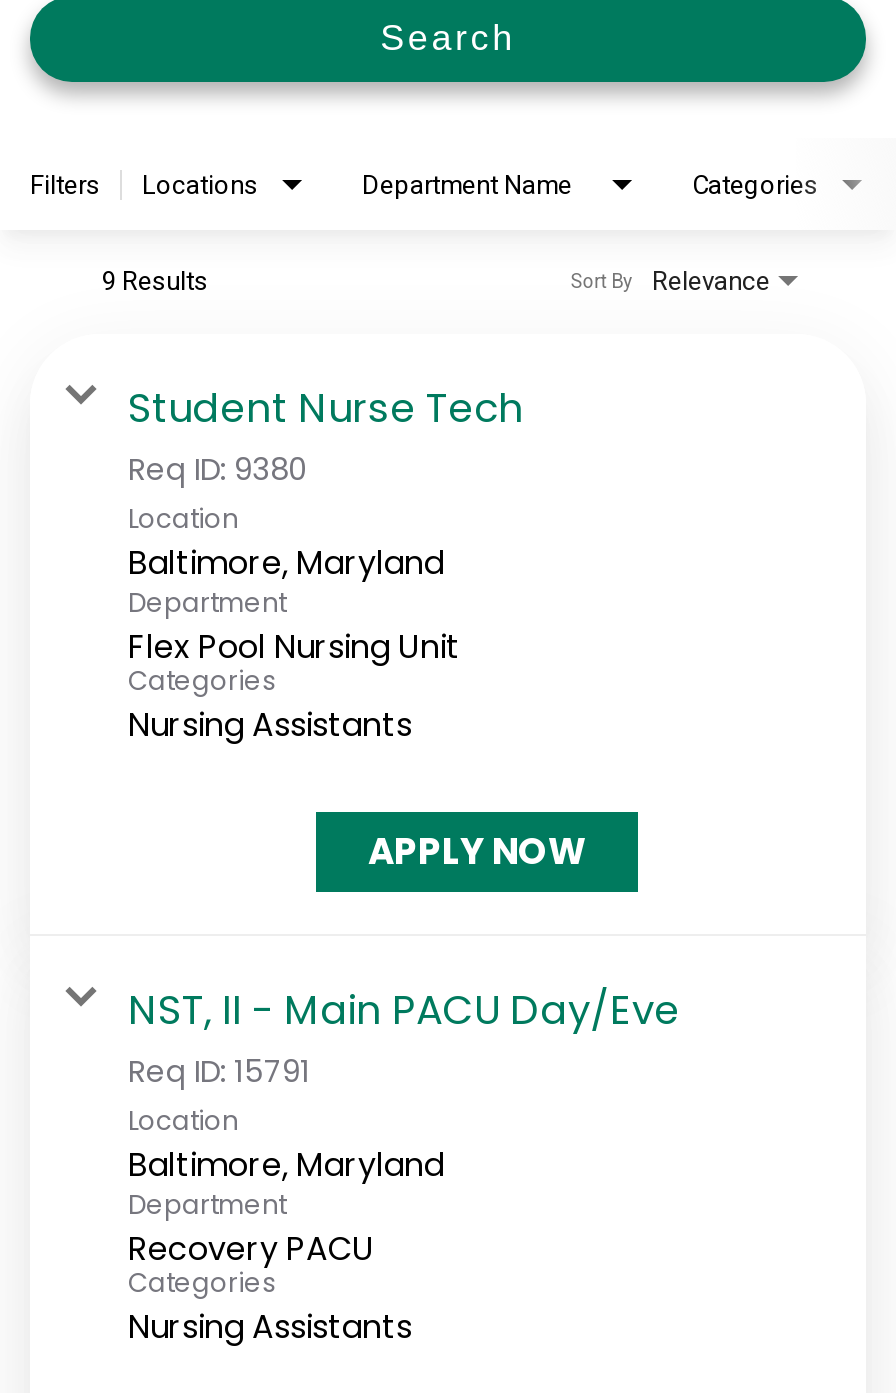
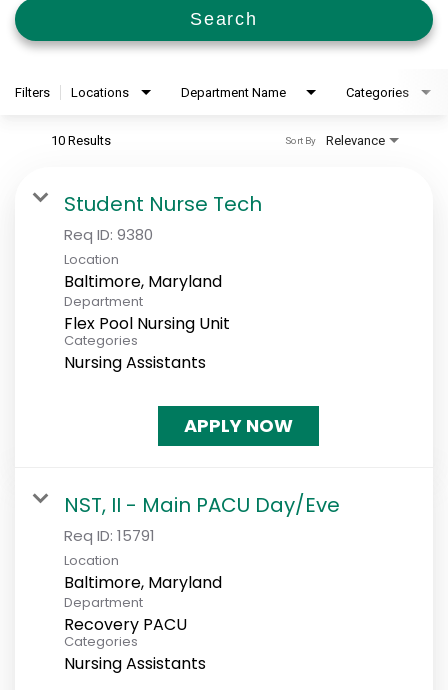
[102,265,208,295] 9 Results -> [51,133,111,148] 10 Results

